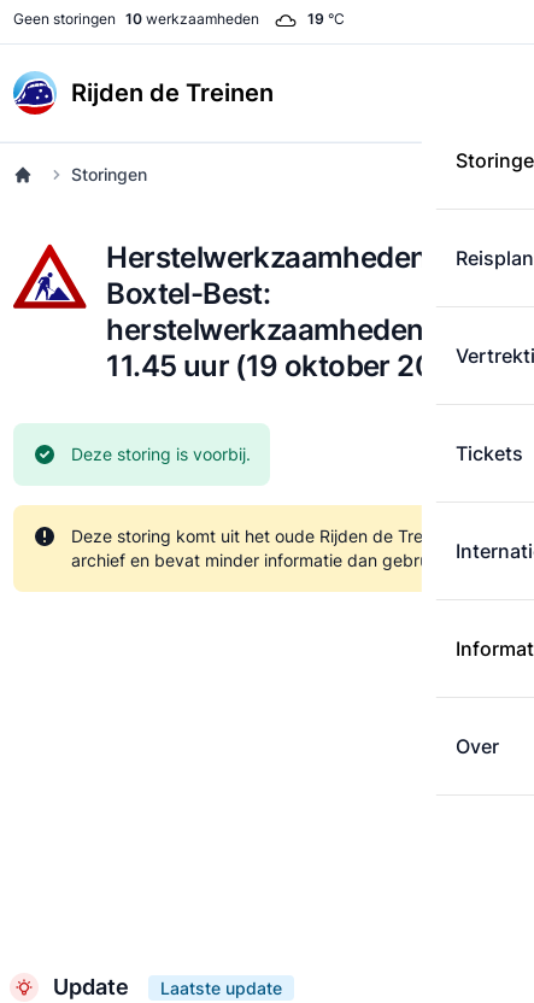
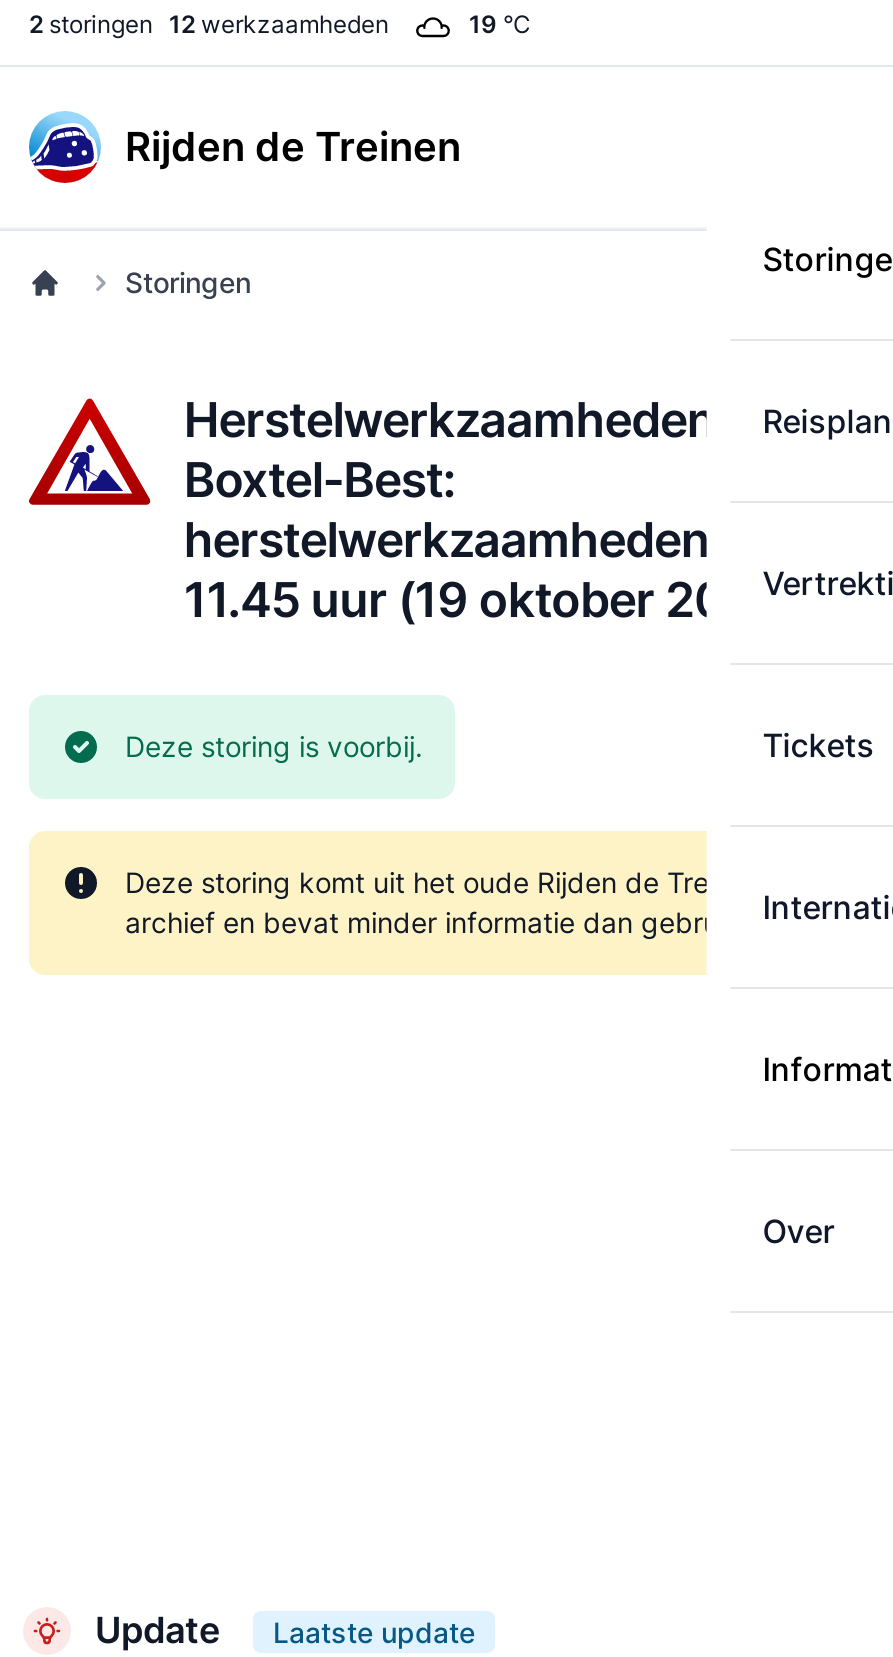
[13,10,259,28] Geen storingen 10 werkzaamheden -> [29,9,389,39] 2 storingen 12 werkzaamheden

